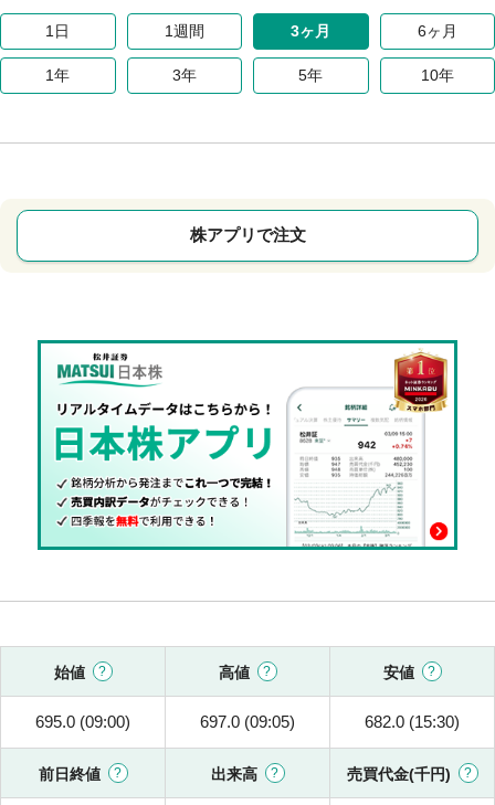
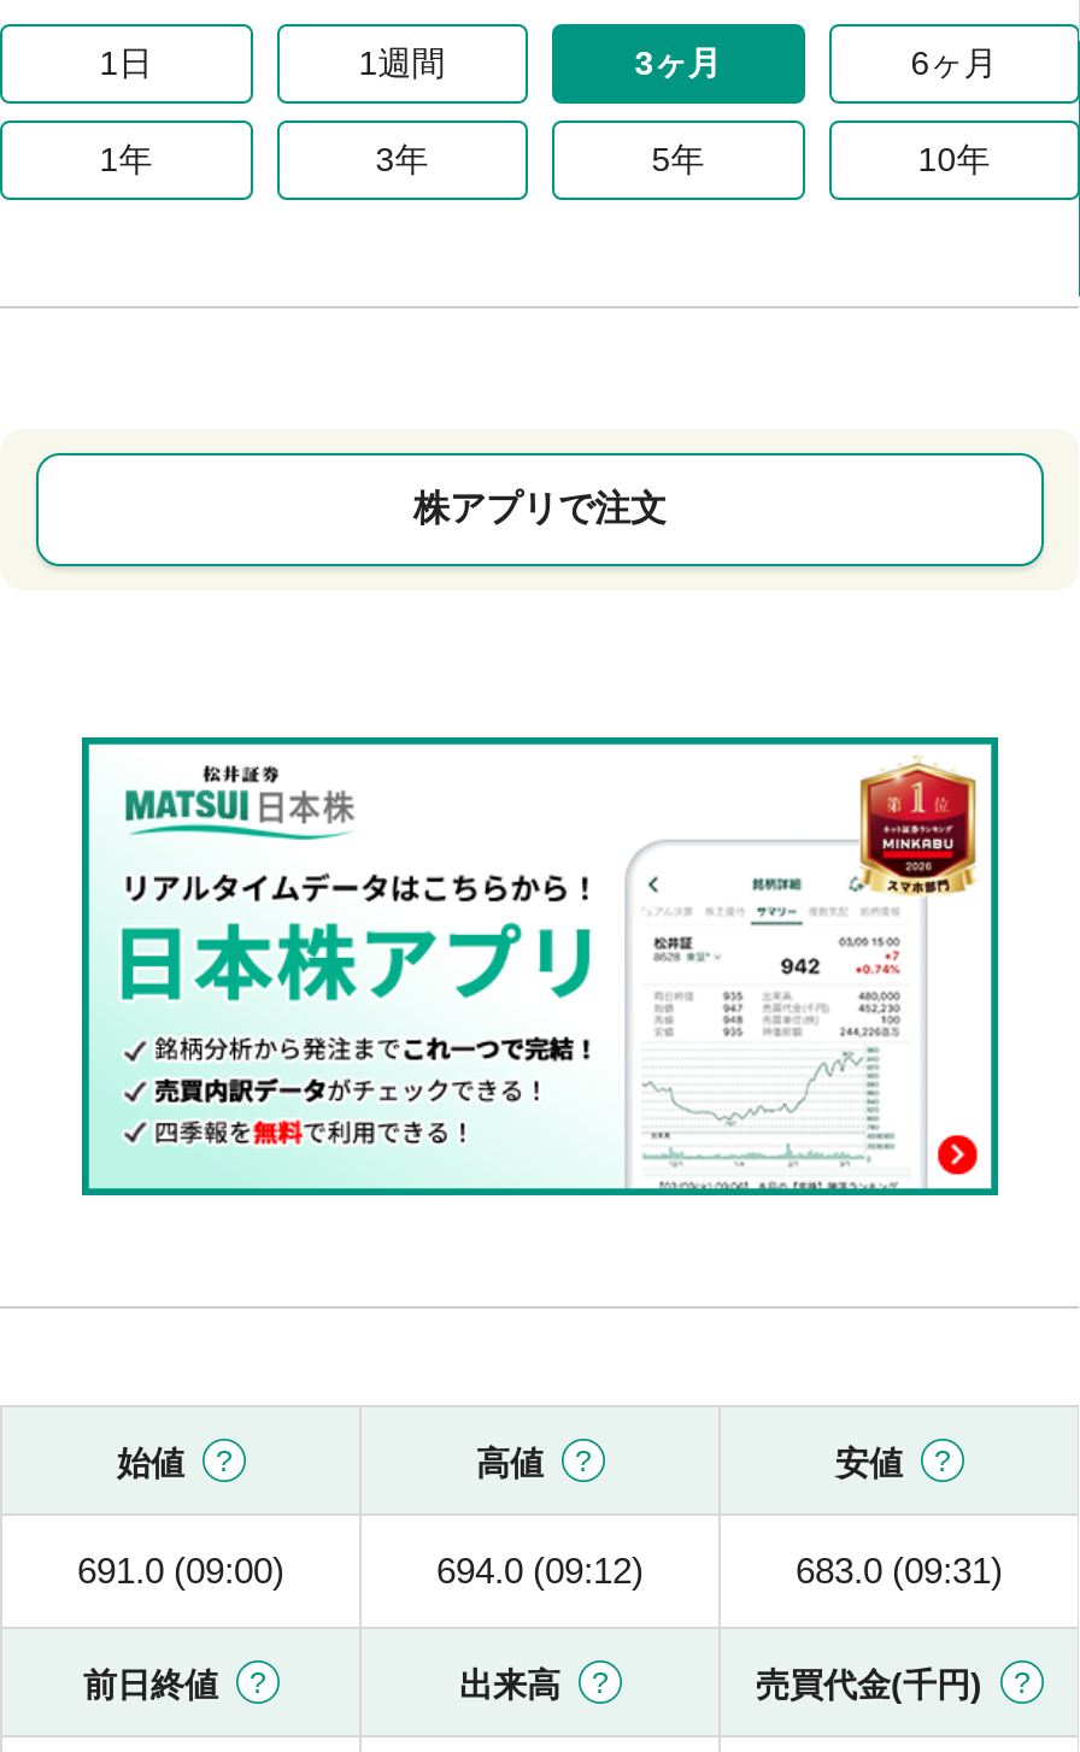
[35,713,130,731] 695.0 (09:00) -> [77,1551,284,1592] 691.0 (09:00)
[200,713,295,731] 697.0 (09:05) -> [436,1551,644,1592] 694.0 (09:12)
[365,713,460,731] 682.0 (15:30) -> [796,1551,1003,1592] 683.0 (09:31)

